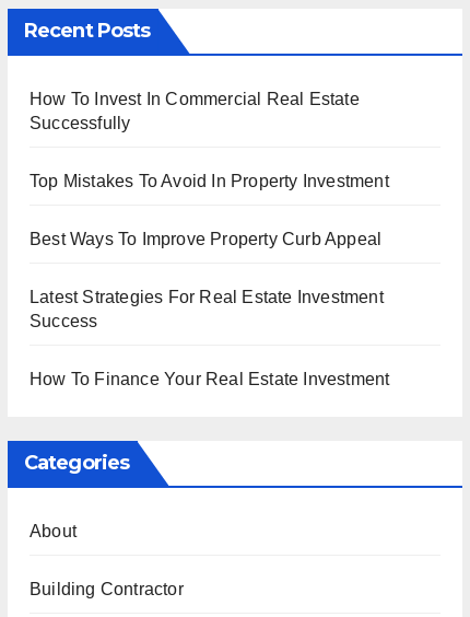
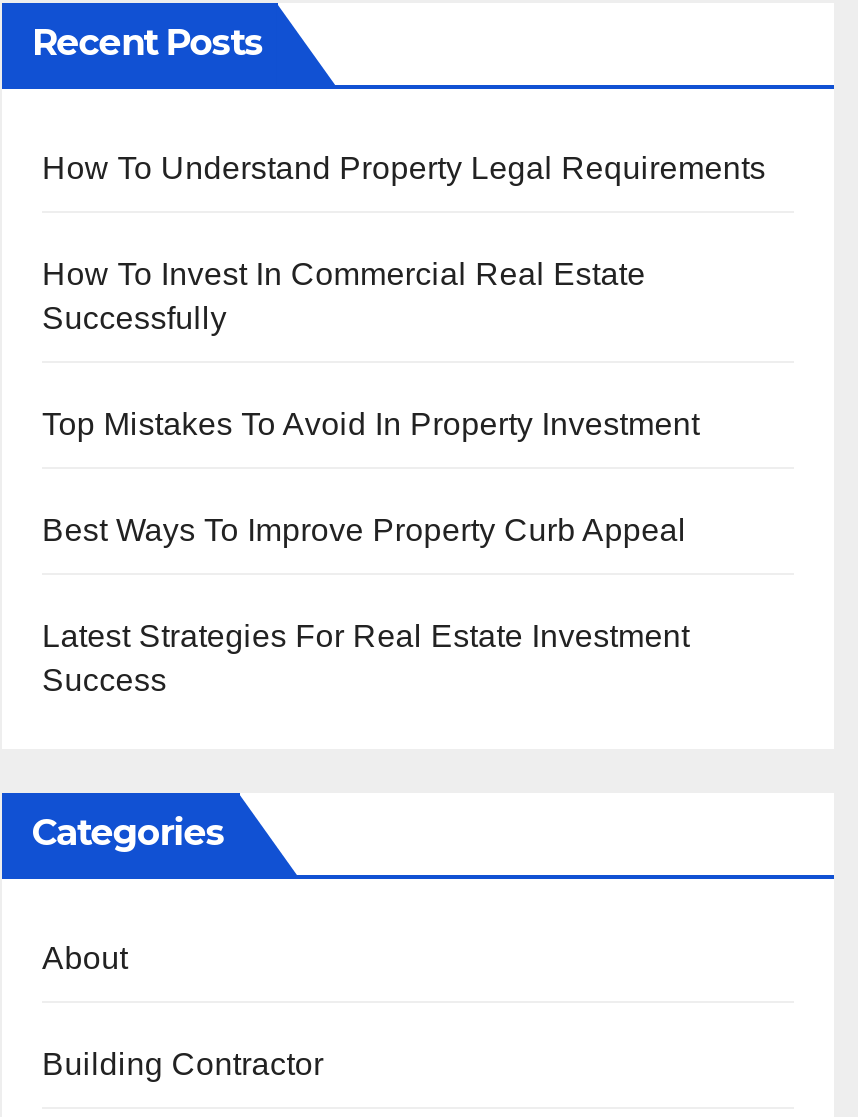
none -> [42,151,766,185] How To Understand Property Legal Requirements
moved [30,90,389,330] -> [42,257,700,697]: How To Invest In Commercial Real Estate | Successfully | Top Mistakes To Avoid In Property Investment | Best Ways To Improve Property Curb Appeal | Latest Strategies For Real Estate Investment | Success
[30,370,390,388] How To Finance Your Real Estate Investment -> none

